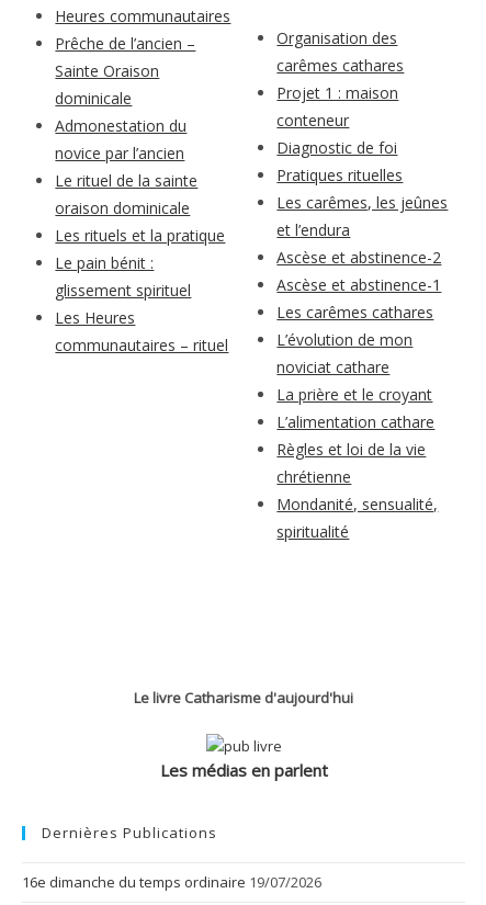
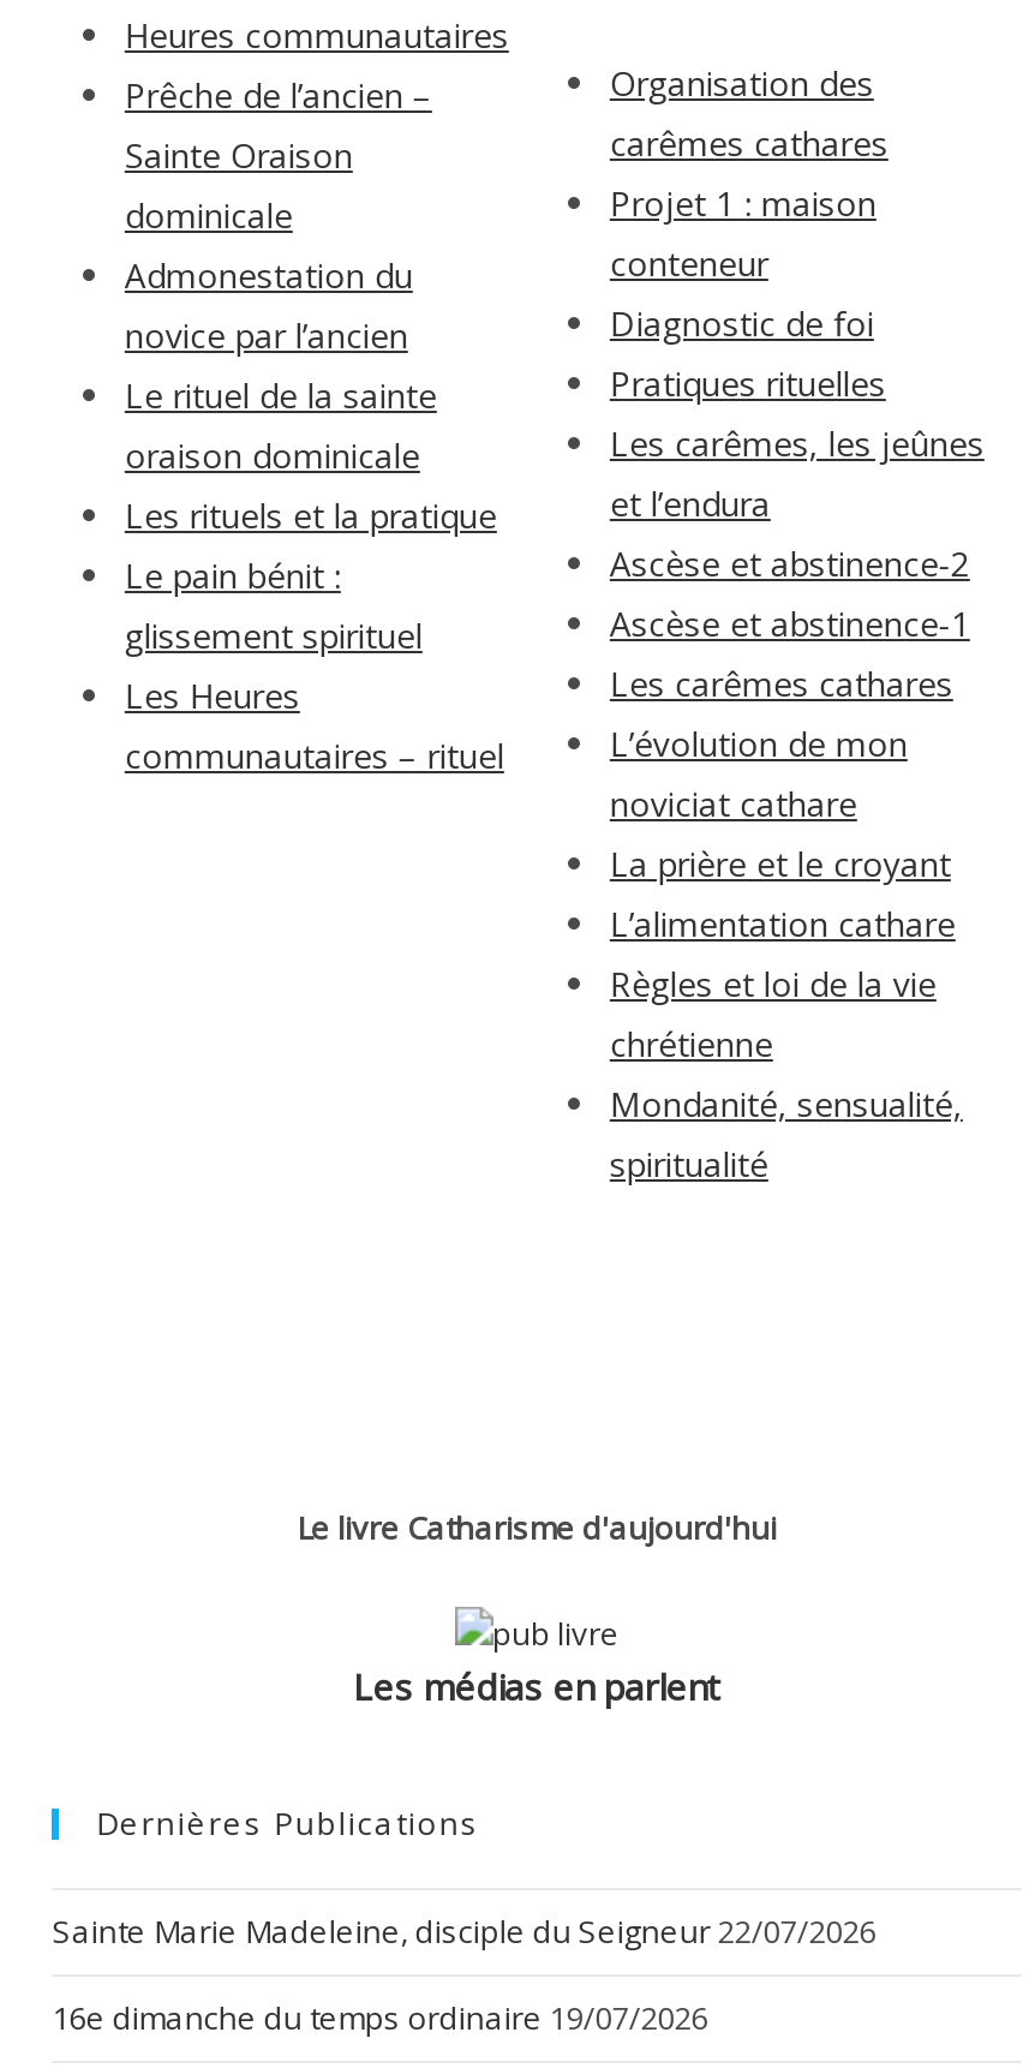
none -> [53,1909,876,1952] Sainte Marie Madeleine, disciple du Seigneur 22/07/2026

